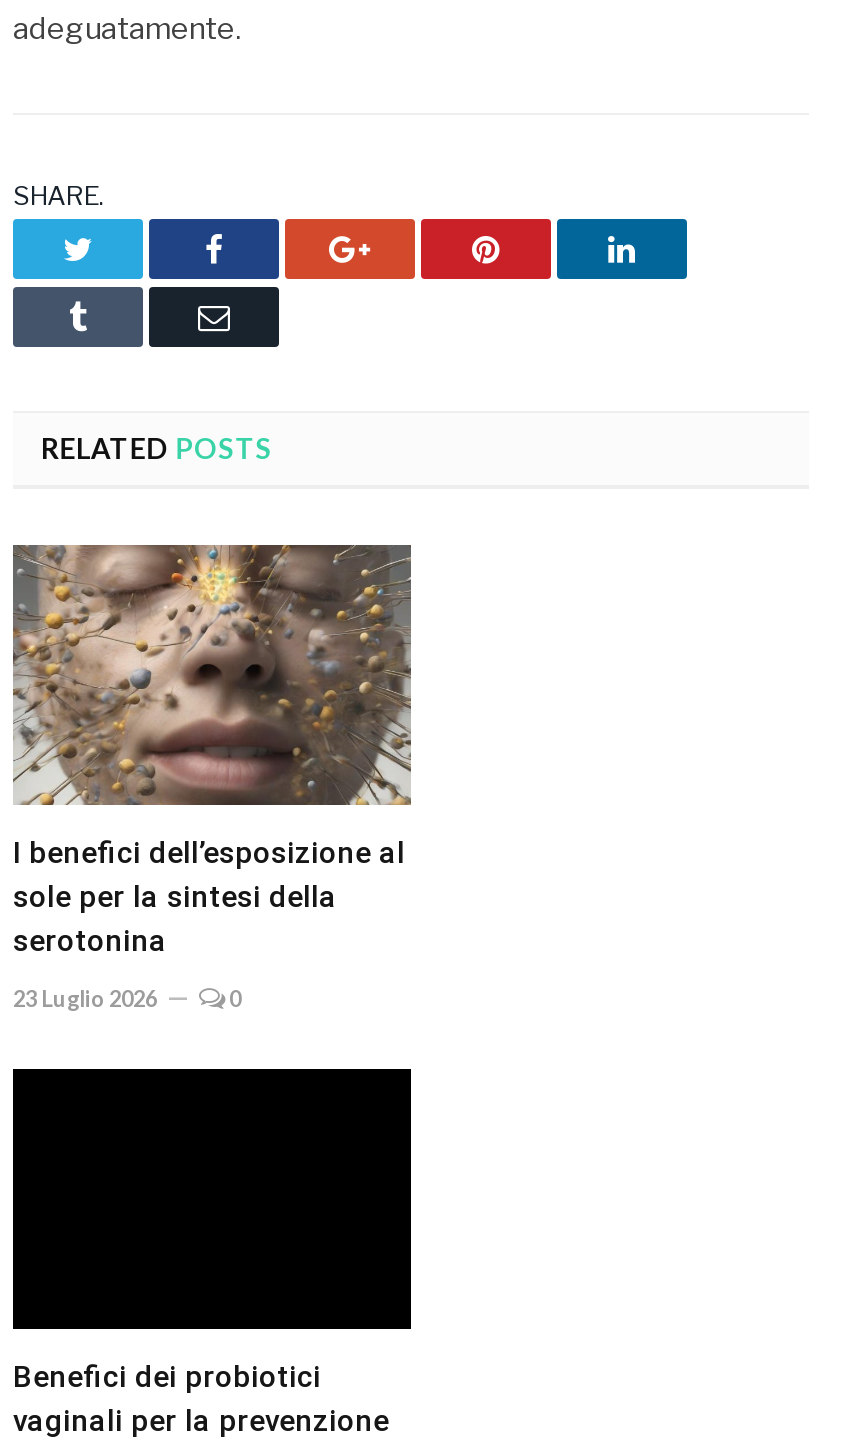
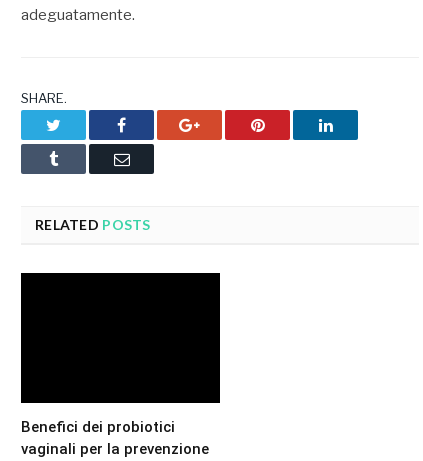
[11,543,413,1012] [image] | I benefici dell’esposizione al | sole per la sintesi della | serotonina | 23 Luglio 2026 | 0 -> none

